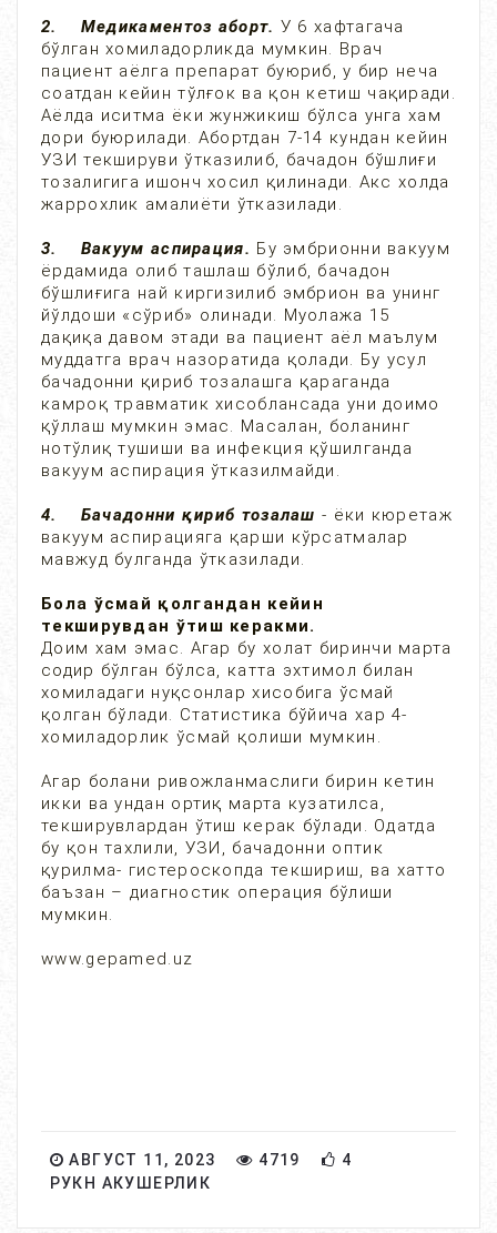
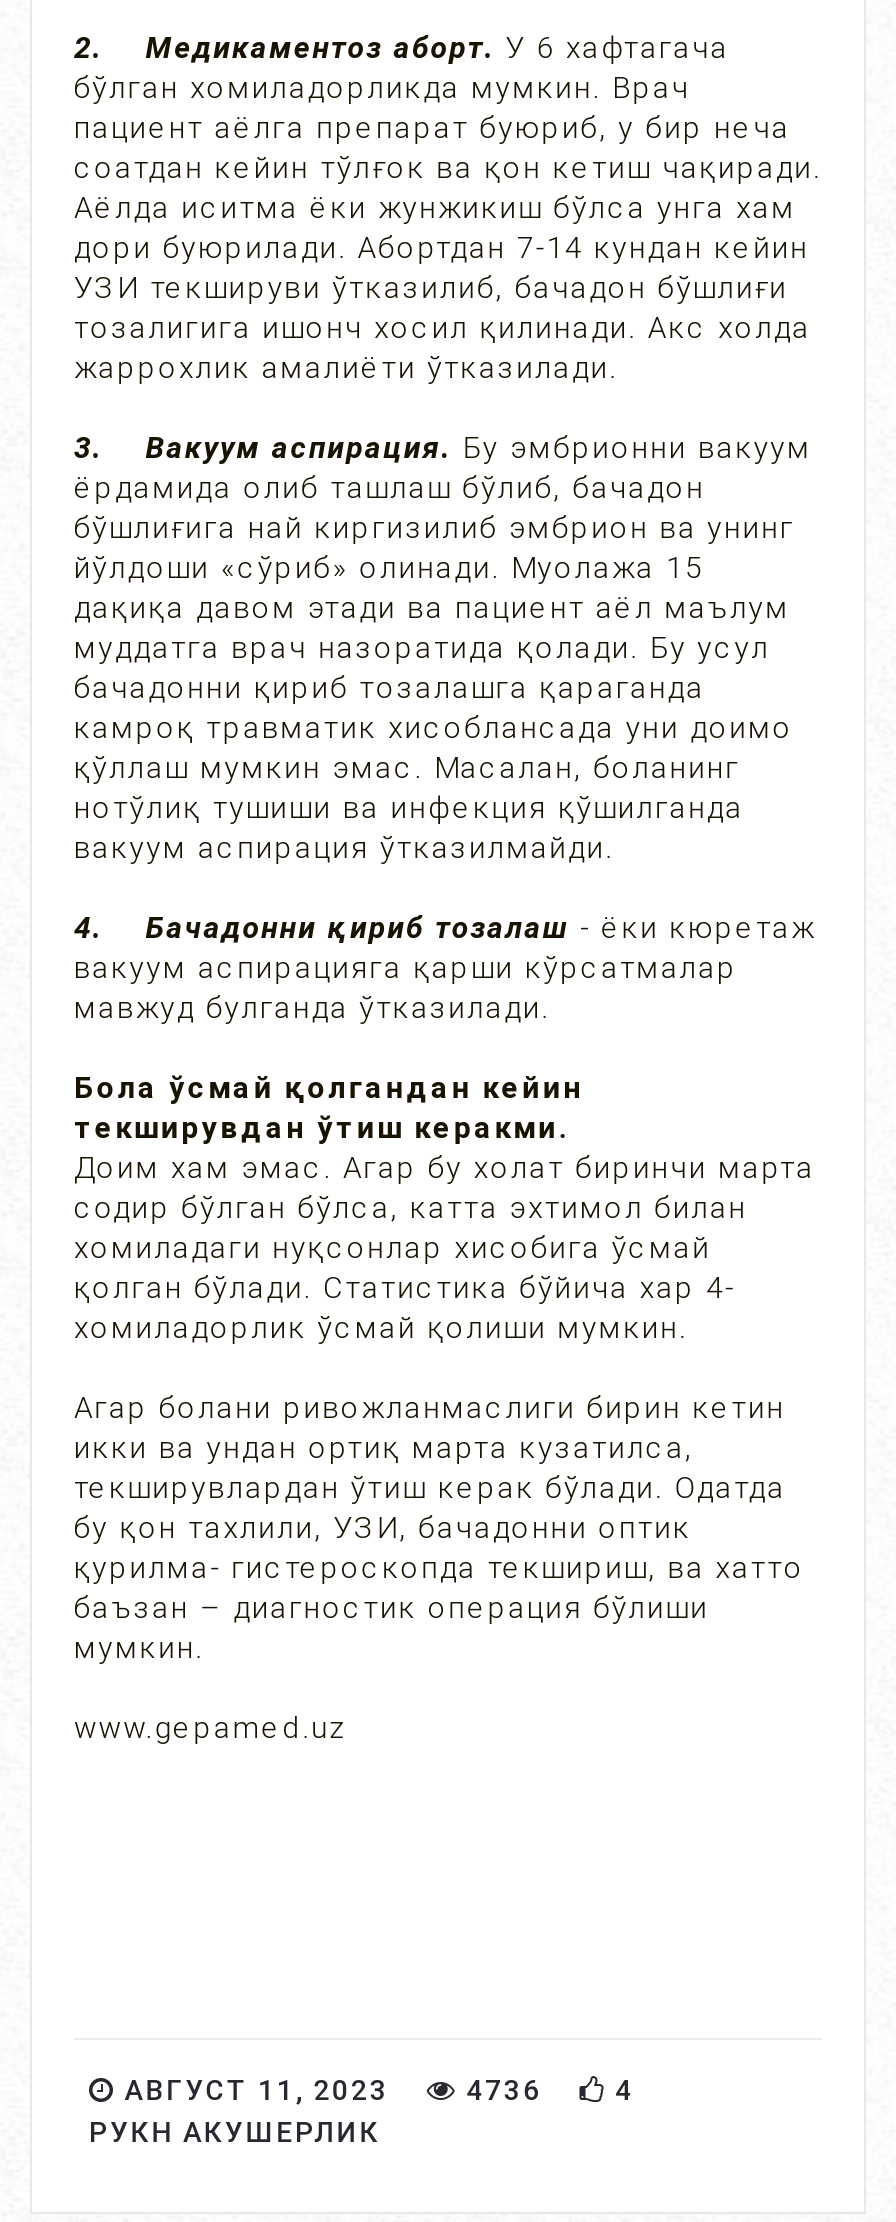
[254,1151,300,1169] 4719 -> [457,2074,541,2106] 4736

